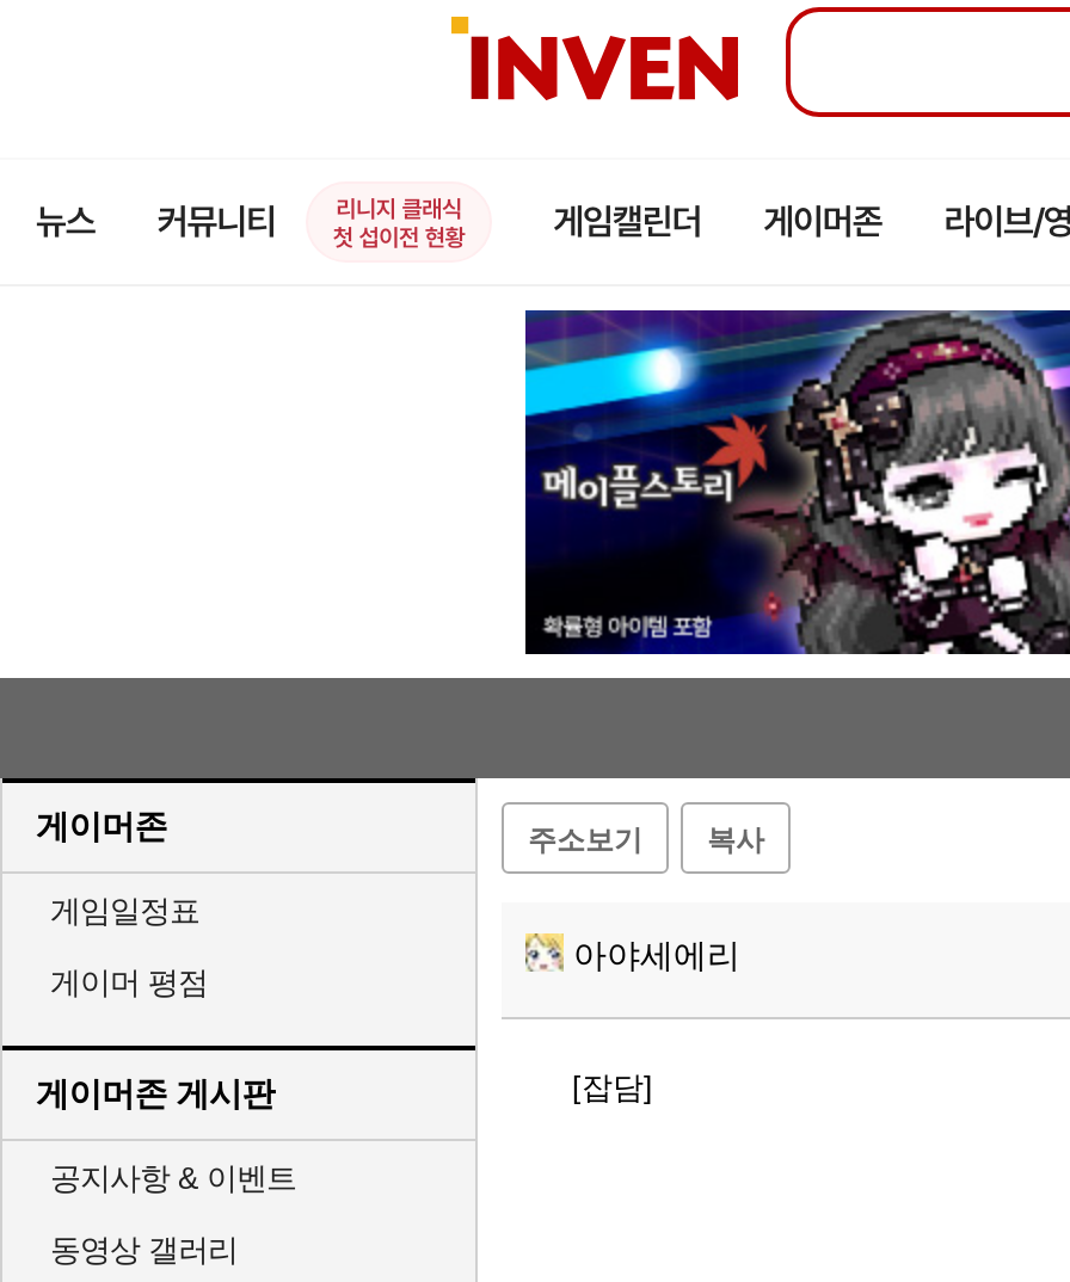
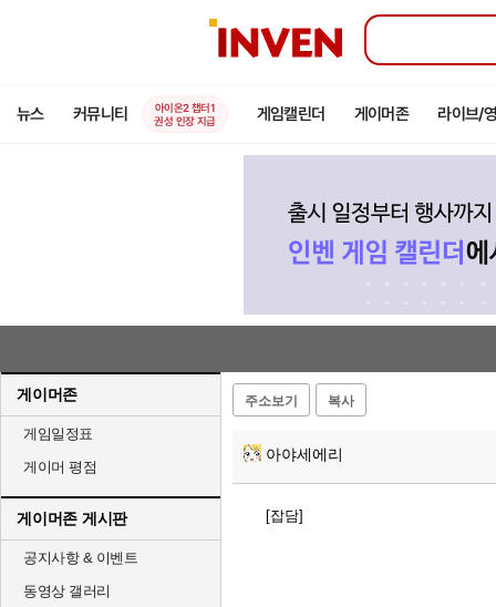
[333,193,465,251] 리니지 클래식 | 첫 섭이전 현황 -> [154,101,215,127] 아이온2 챕터1 | 권성 인장 지급
[523,308,1063,657] [image] -> [244,155,493,315] [image]

